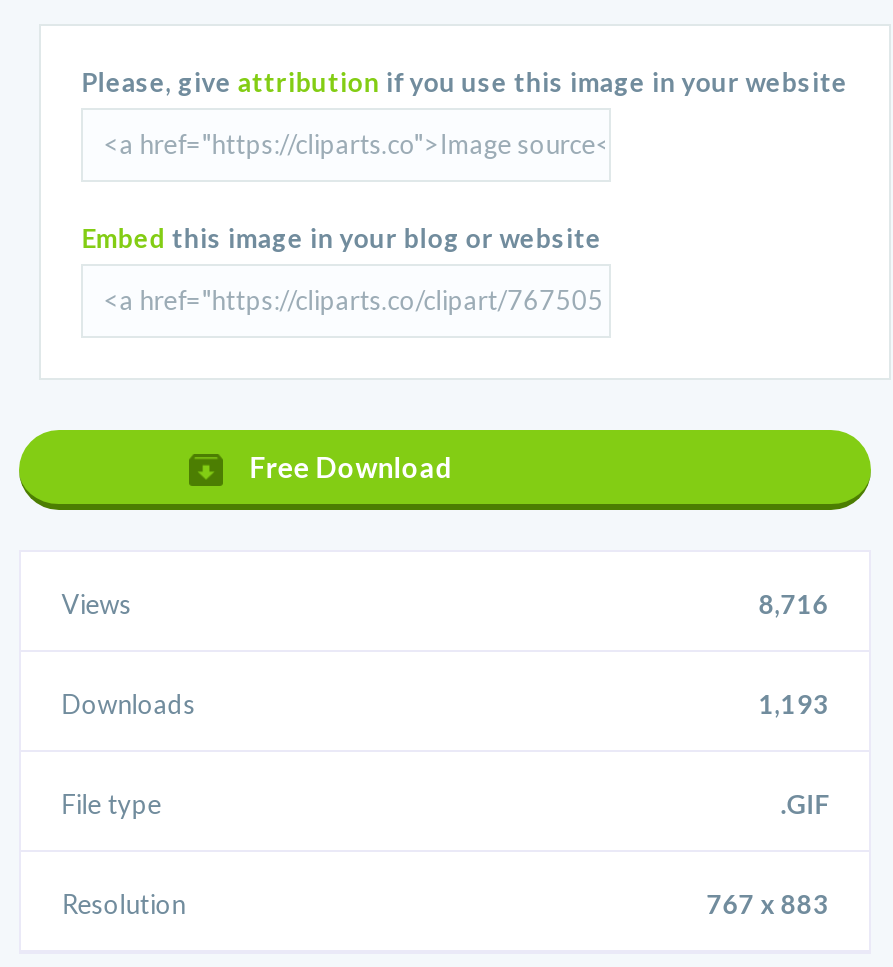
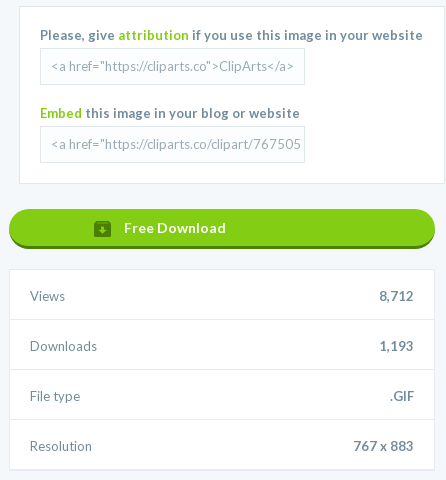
[759,587,829,619] 8,716 -> [379,288,414,304] 8,712

